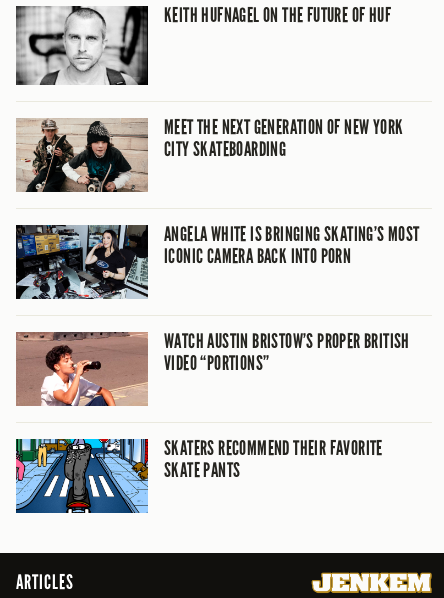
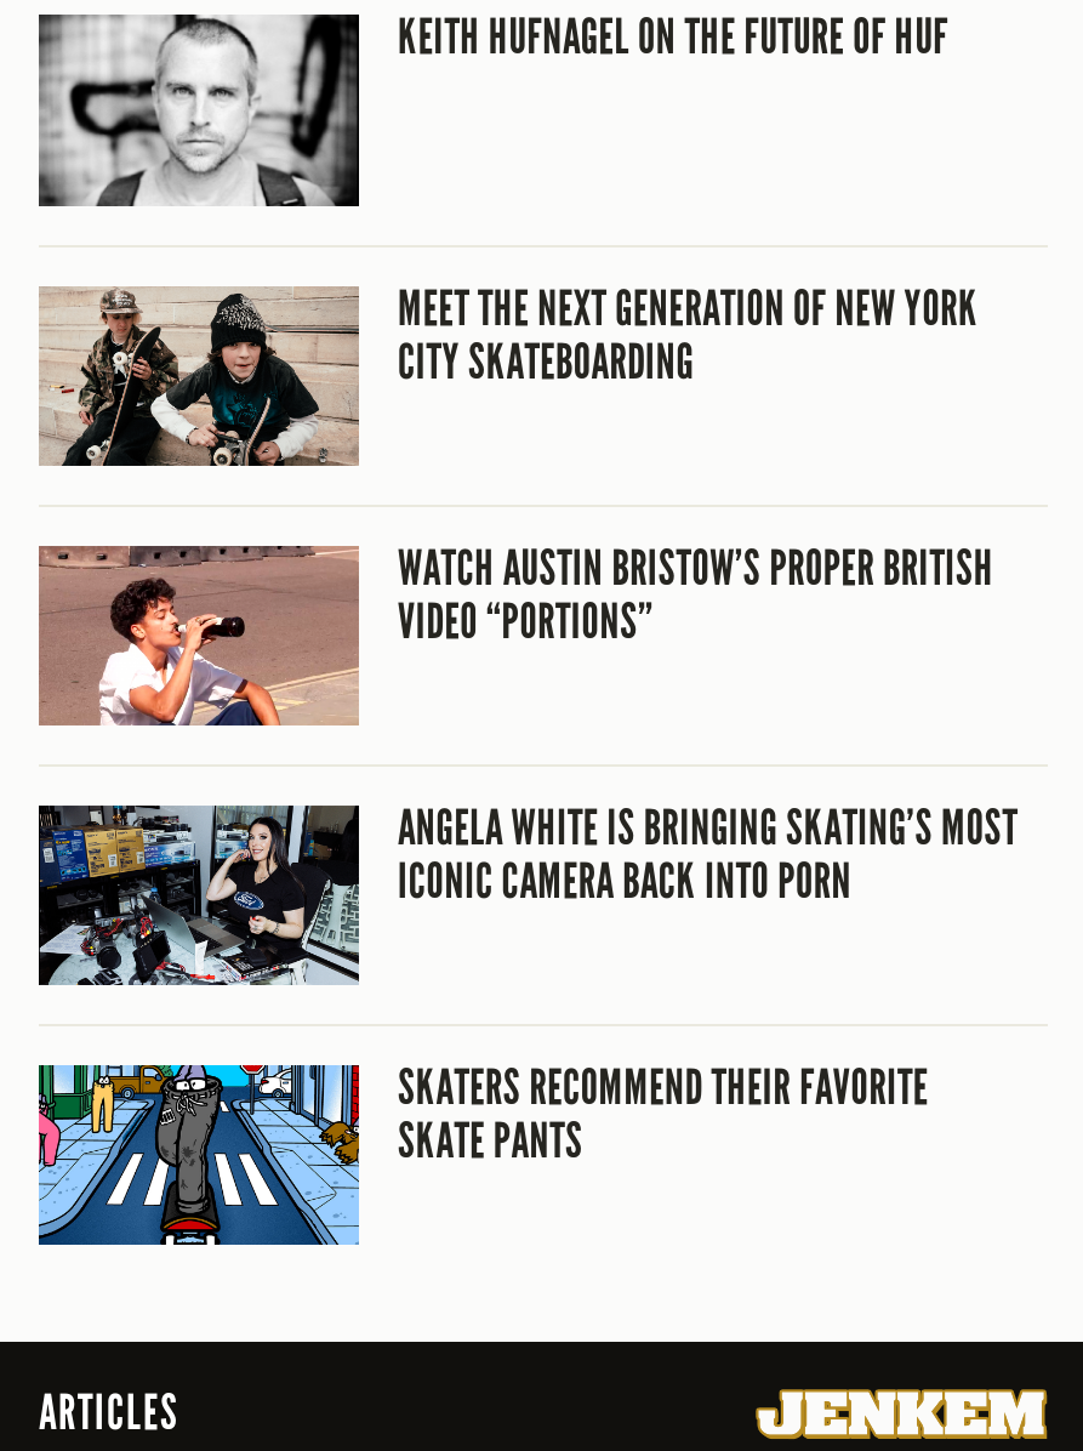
moved [15,222,420,301] -> [36,798,1018,990]: [image] | ANGELA WHITE IS BRINGING SKATING’S MOST | ICONIC CAMERA BACK INTO PORN
moved [15,329,410,406] -> [39,538,994,725]: [image] | WATCH AUSTIN BRISTOW’S PROPER BRITISH | VIDEO “PORTIONS”

